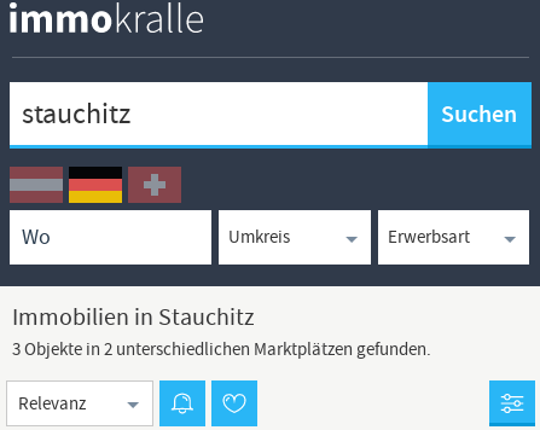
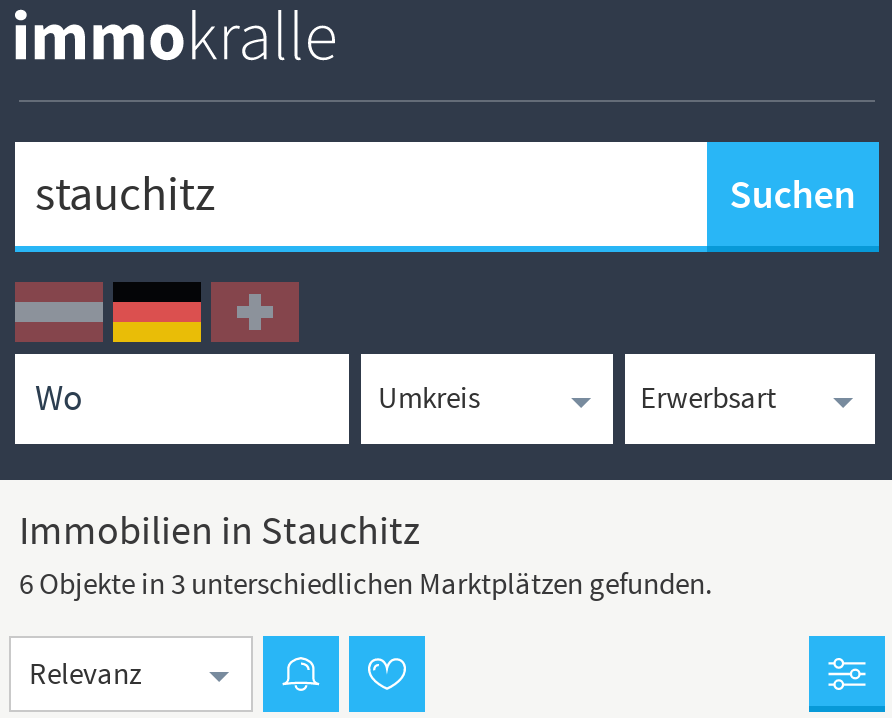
[12,336,431,361] 3 Objekte in 2 unterschiedlichen Marktplätzen gefunden. -> [19,563,713,603] 6 Objekte in 3 unterschiedlichen Marktplätzen gefunden.

